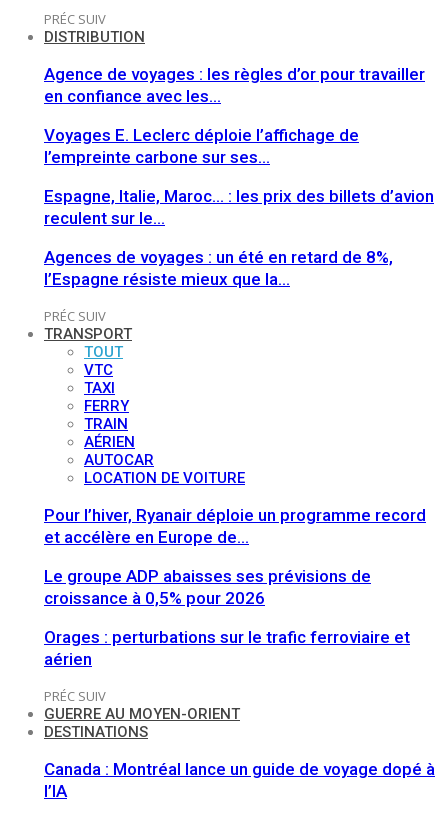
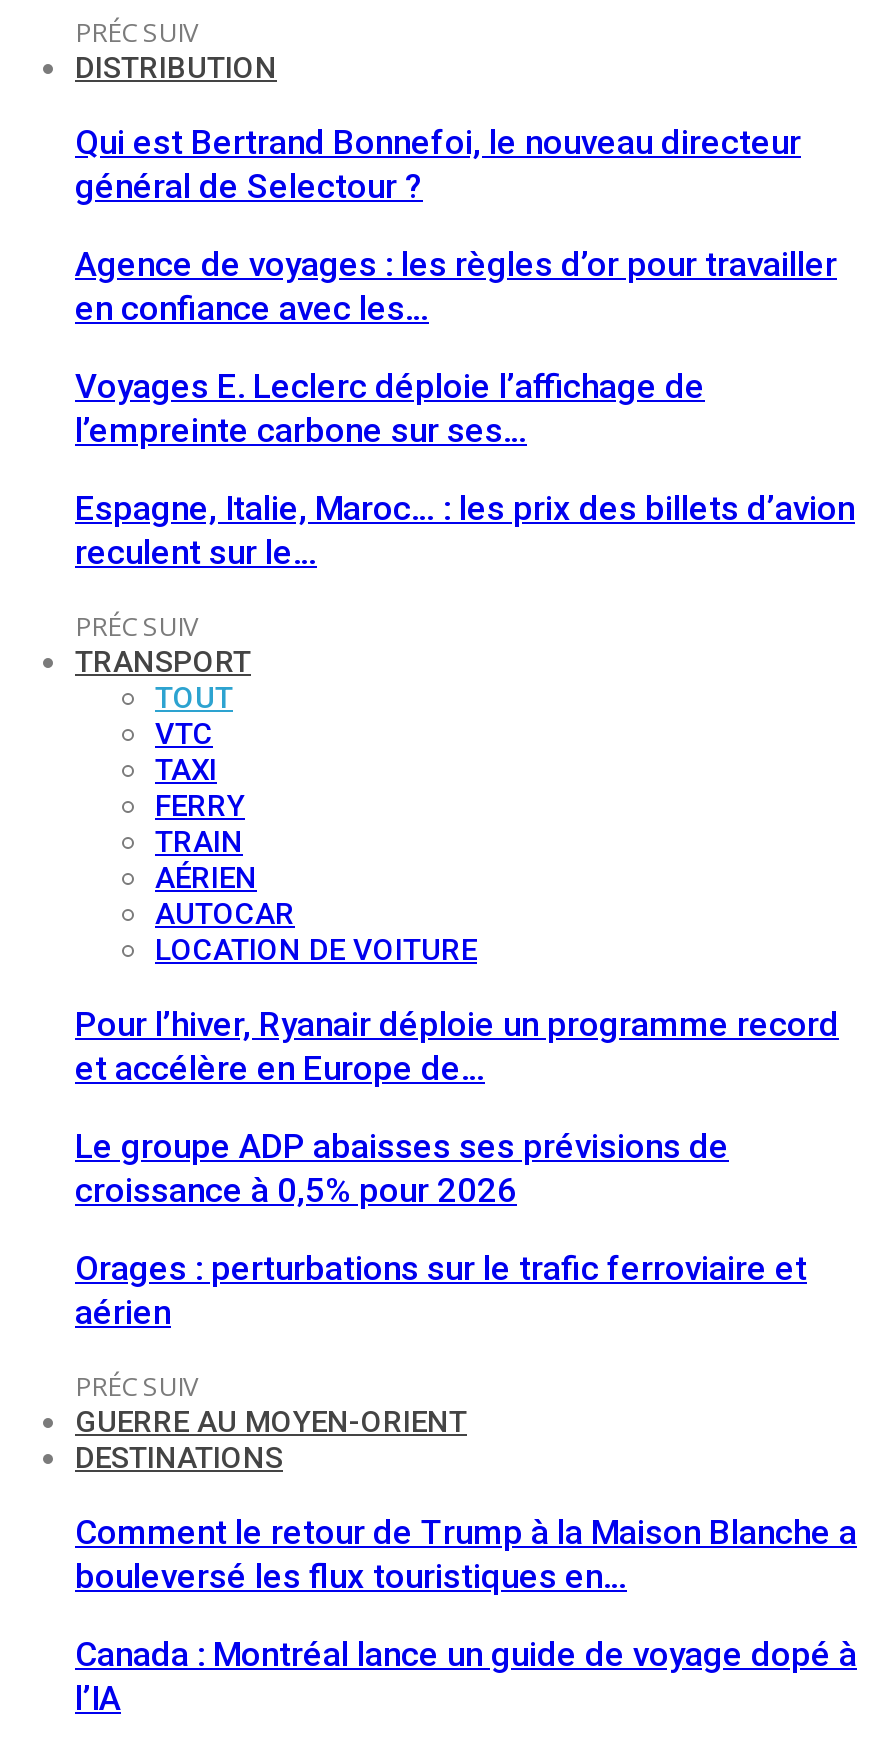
none -> [75,122,801,206] Qui est Bertrand Bonnefoi, le nouveau directeur | général de Selectour ?
[44,247,393,289] Agences de voyages : un été en retard de 8%, | l’Espagne résiste mieux que la… -> none
none -> [75,1512,857,1596] Comment le retour de Trump à la Maison Blanche a | bouleversé les flux touristiques en…

